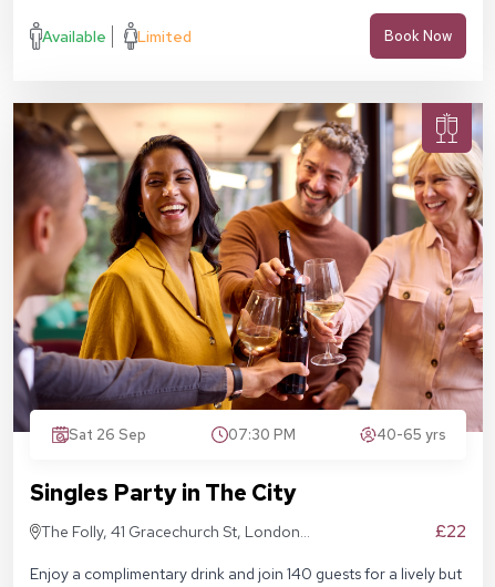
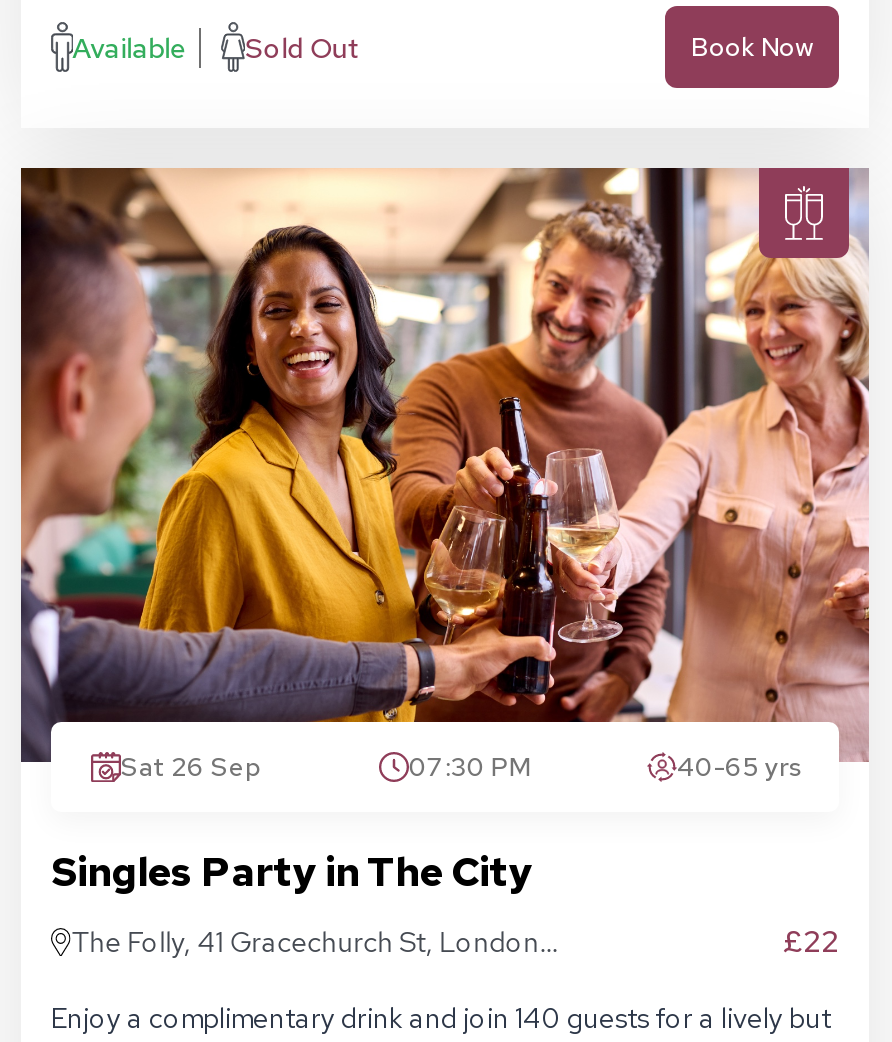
[138,26,192,46] Limited -> [245,30,361,66] Sold Out

